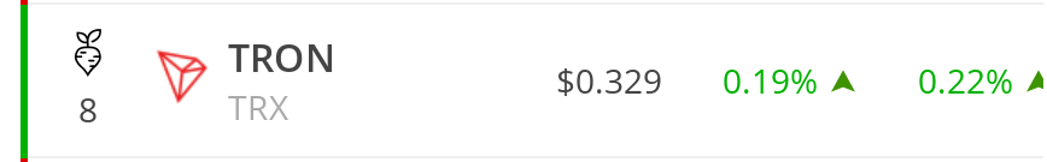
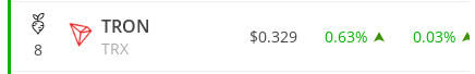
[723,58,829,103] 0.19% -> [325,26,373,47] 0.63%
[918,58,1024,103] 0.22% -> [413,26,461,47] 0.03%

